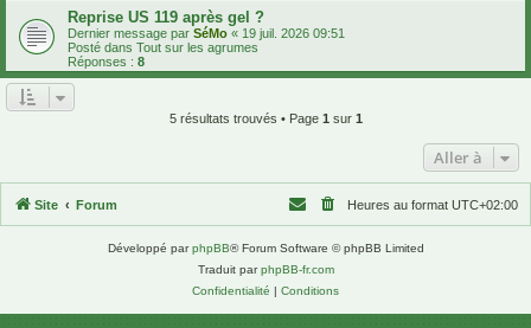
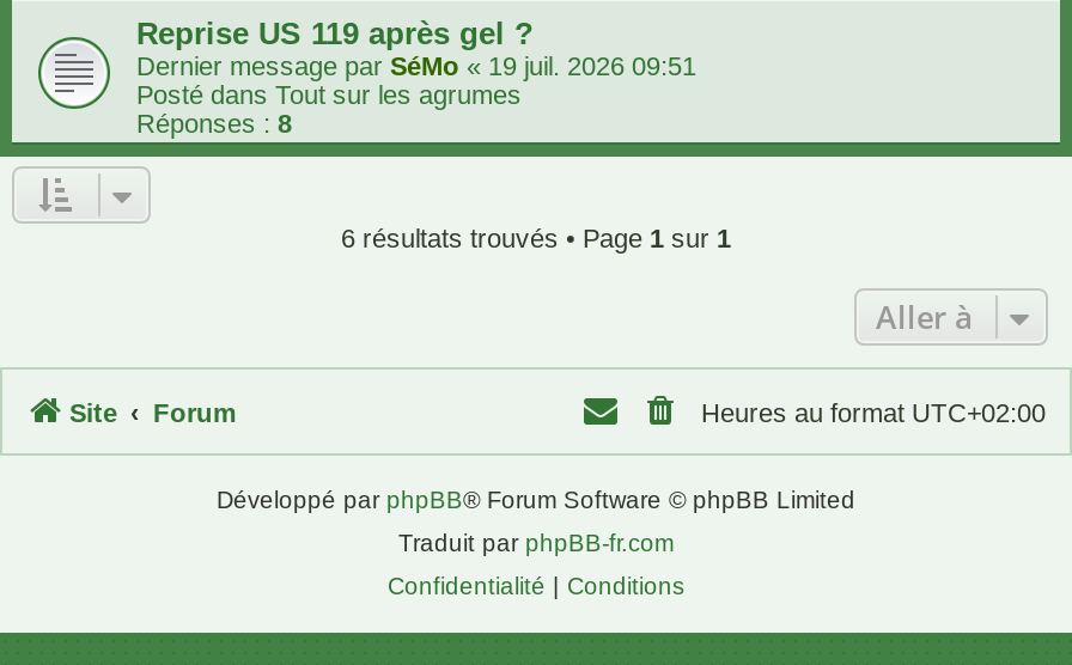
[169,111,362,125] 5 résultats trouvés • Page 1 sur 1 -> [341,224,731,253] 6 résultats trouvés • Page 1 sur 1

